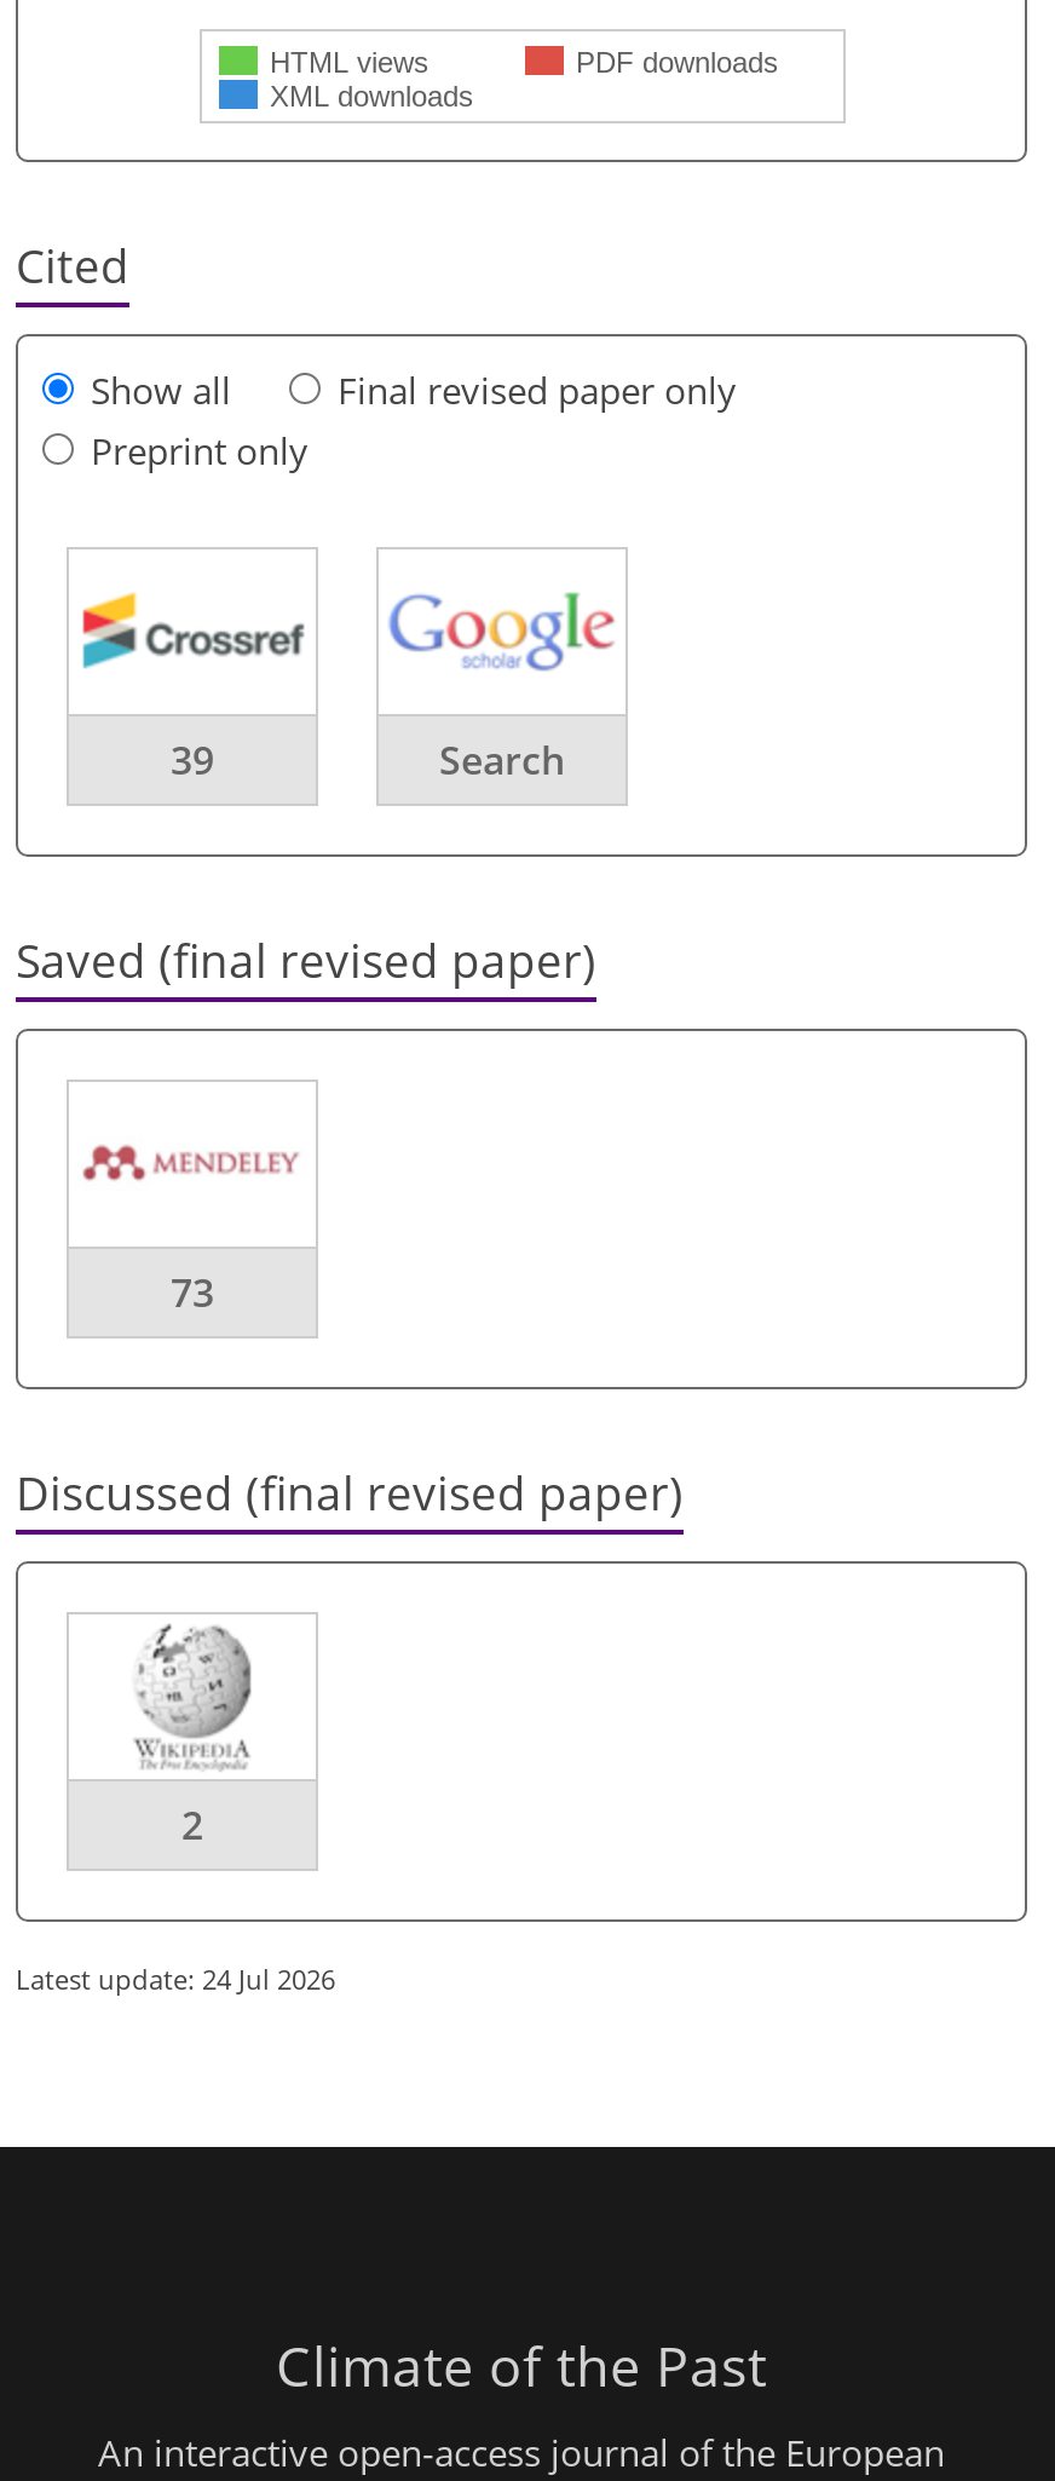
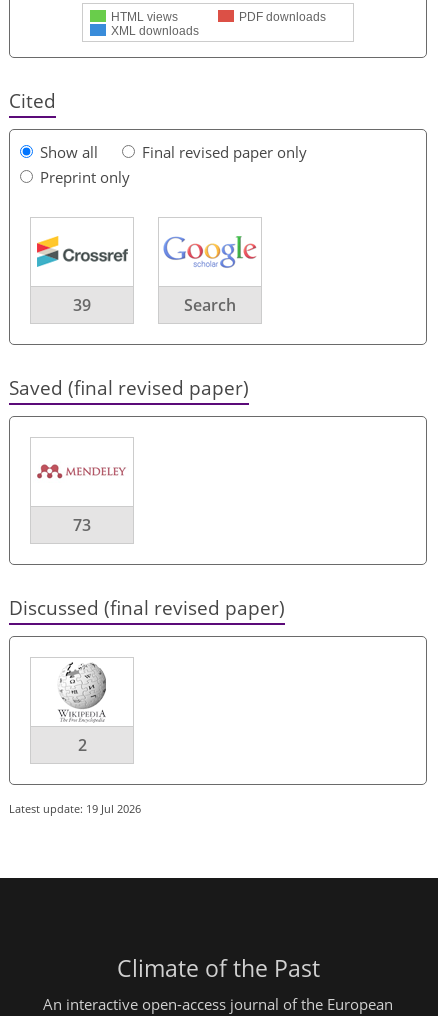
[16,1961,335,1997] Latest update: 24 Jul 2026 -> [9,801,141,816] Latest update: 19 Jul 2026

